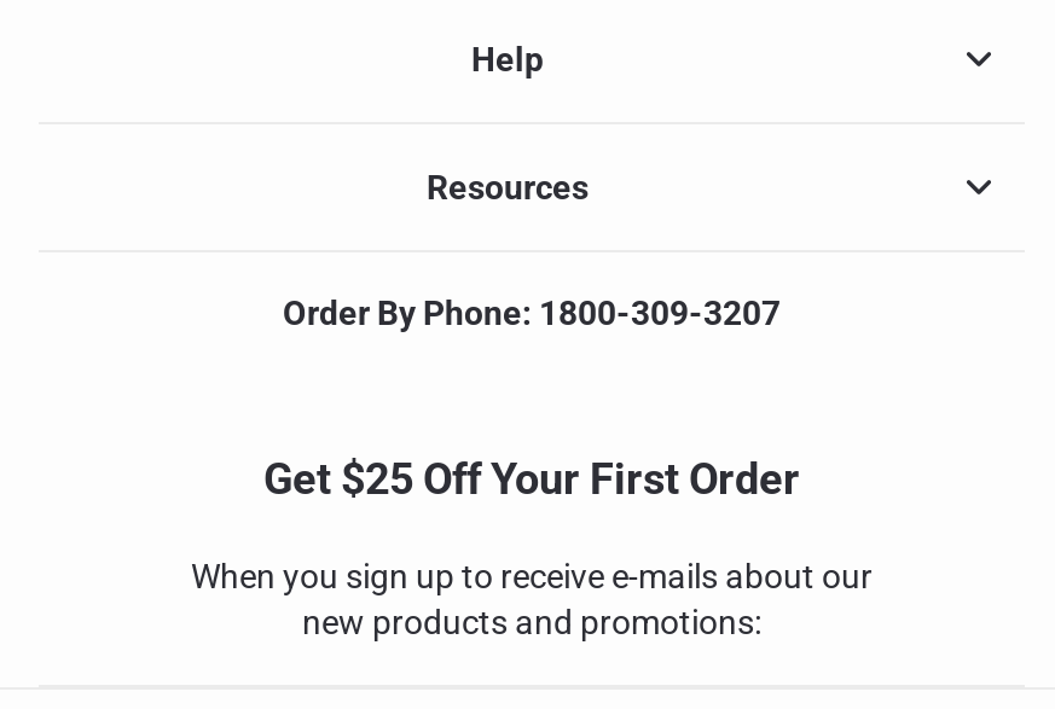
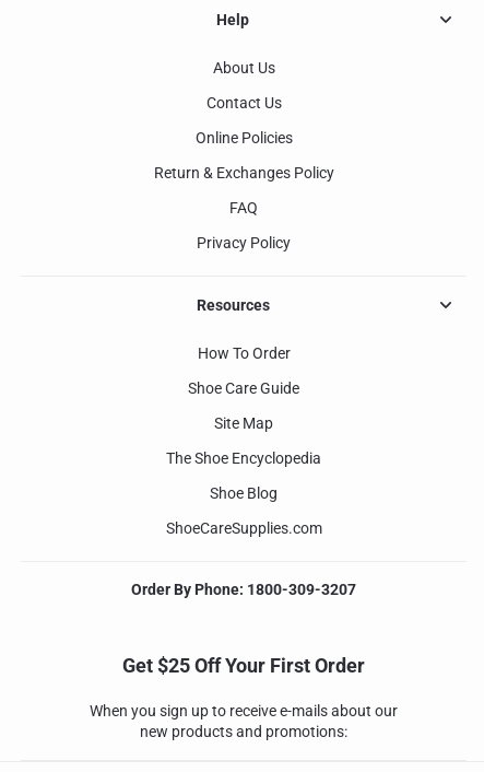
none -> [154,59,334,252] About Us | Contact Us | Online Policies | Return & Exchanges Policy | FAQ | Privacy Policy
none -> [166,344,322,537] How To Order | Shoe Care Guide | Site Map | The Shoe Encyclopedia | Shoe Blog | ShoeCareSupplies.com

